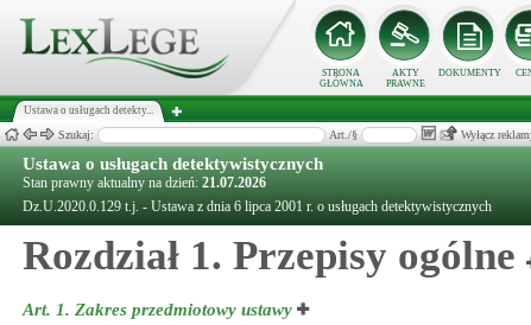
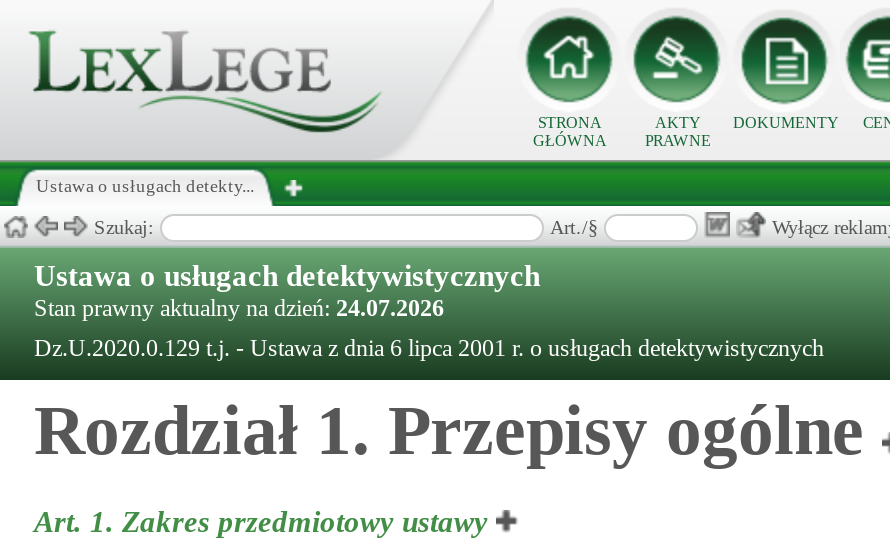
[23,174,266,191] Stan prawny aktualny na dzień: 21.07.2026 -> [34,294,444,322] Stan prawny aktualny na dzień: 24.07.2026

